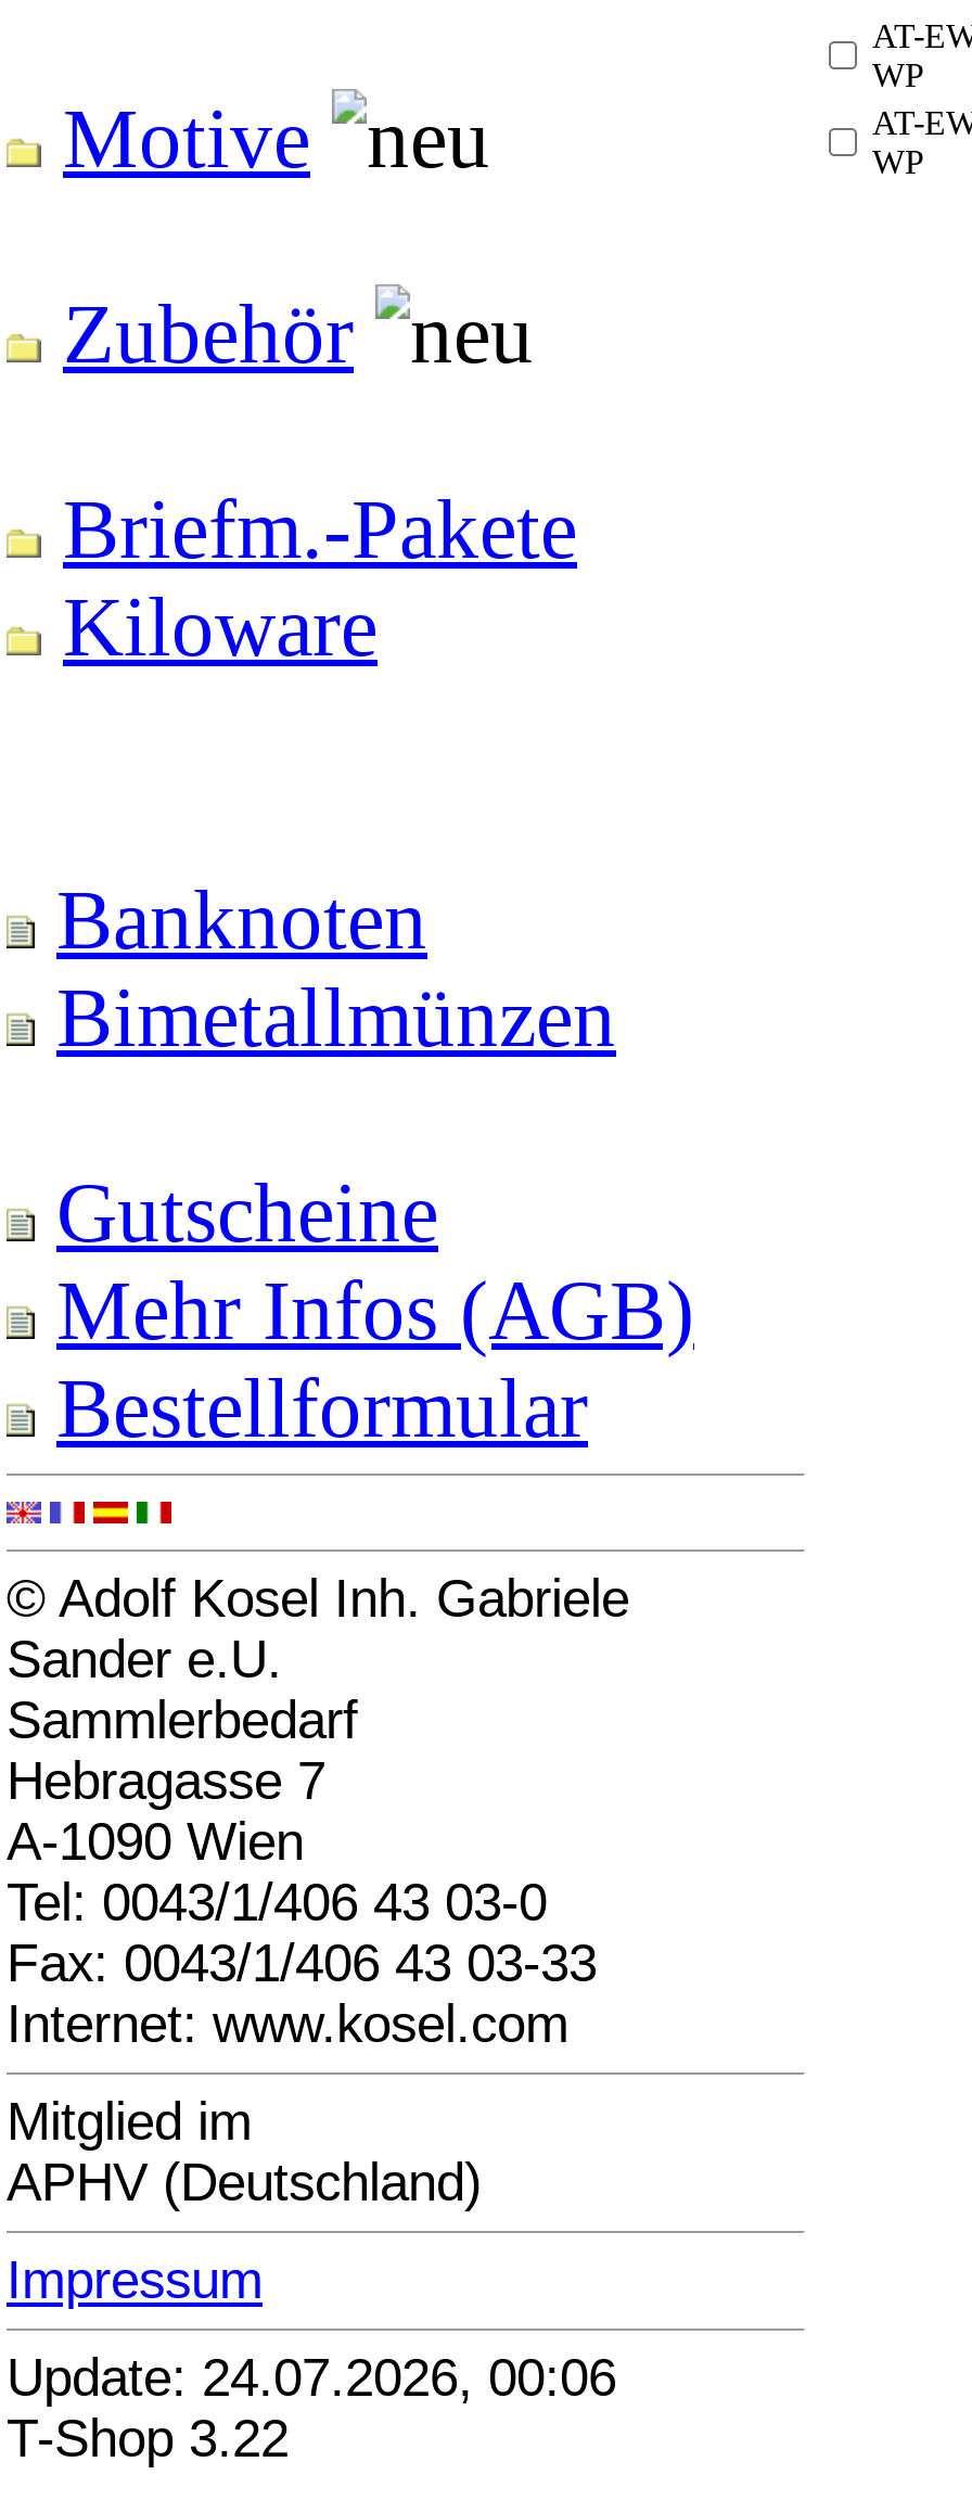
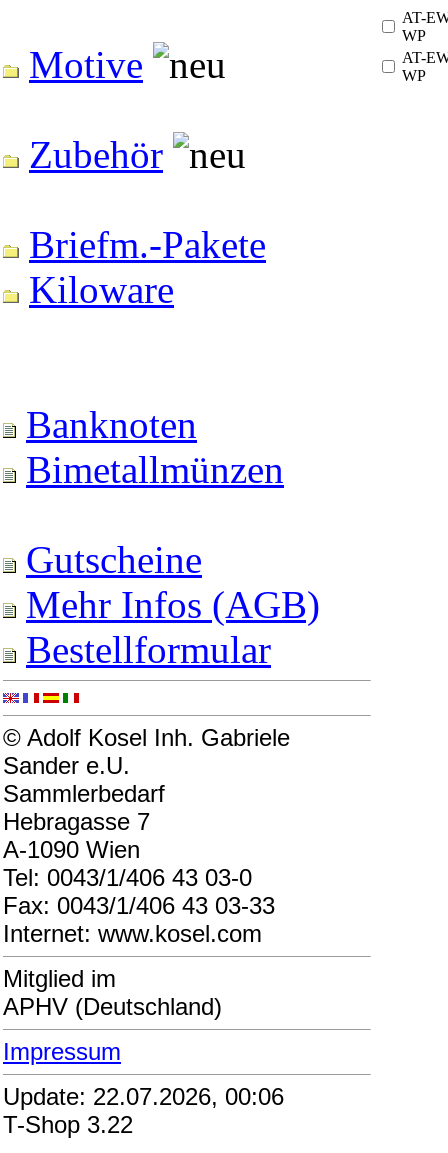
[7,2348,616,2407] Update: 24.07.2026, 00:06 -> [3,1083,284,1110] Update: 22.07.2026, 00:06

